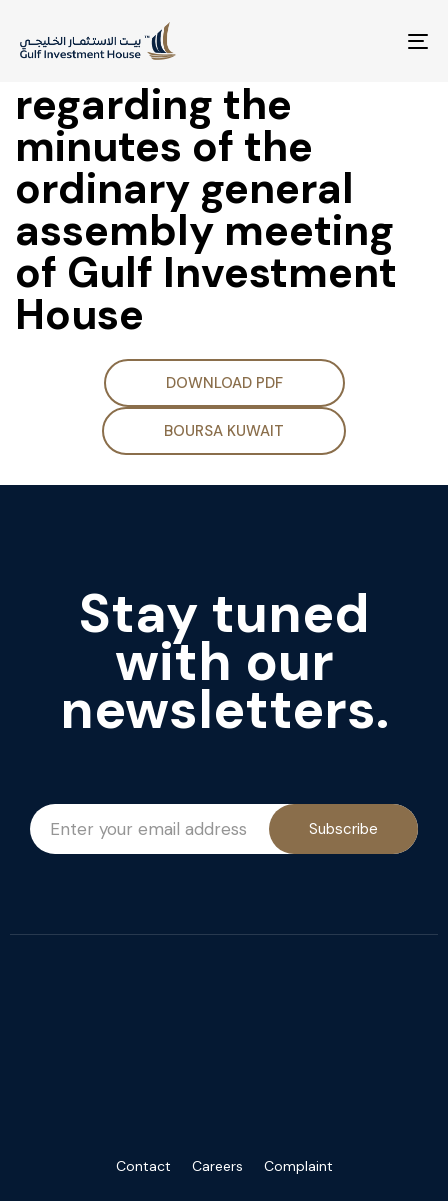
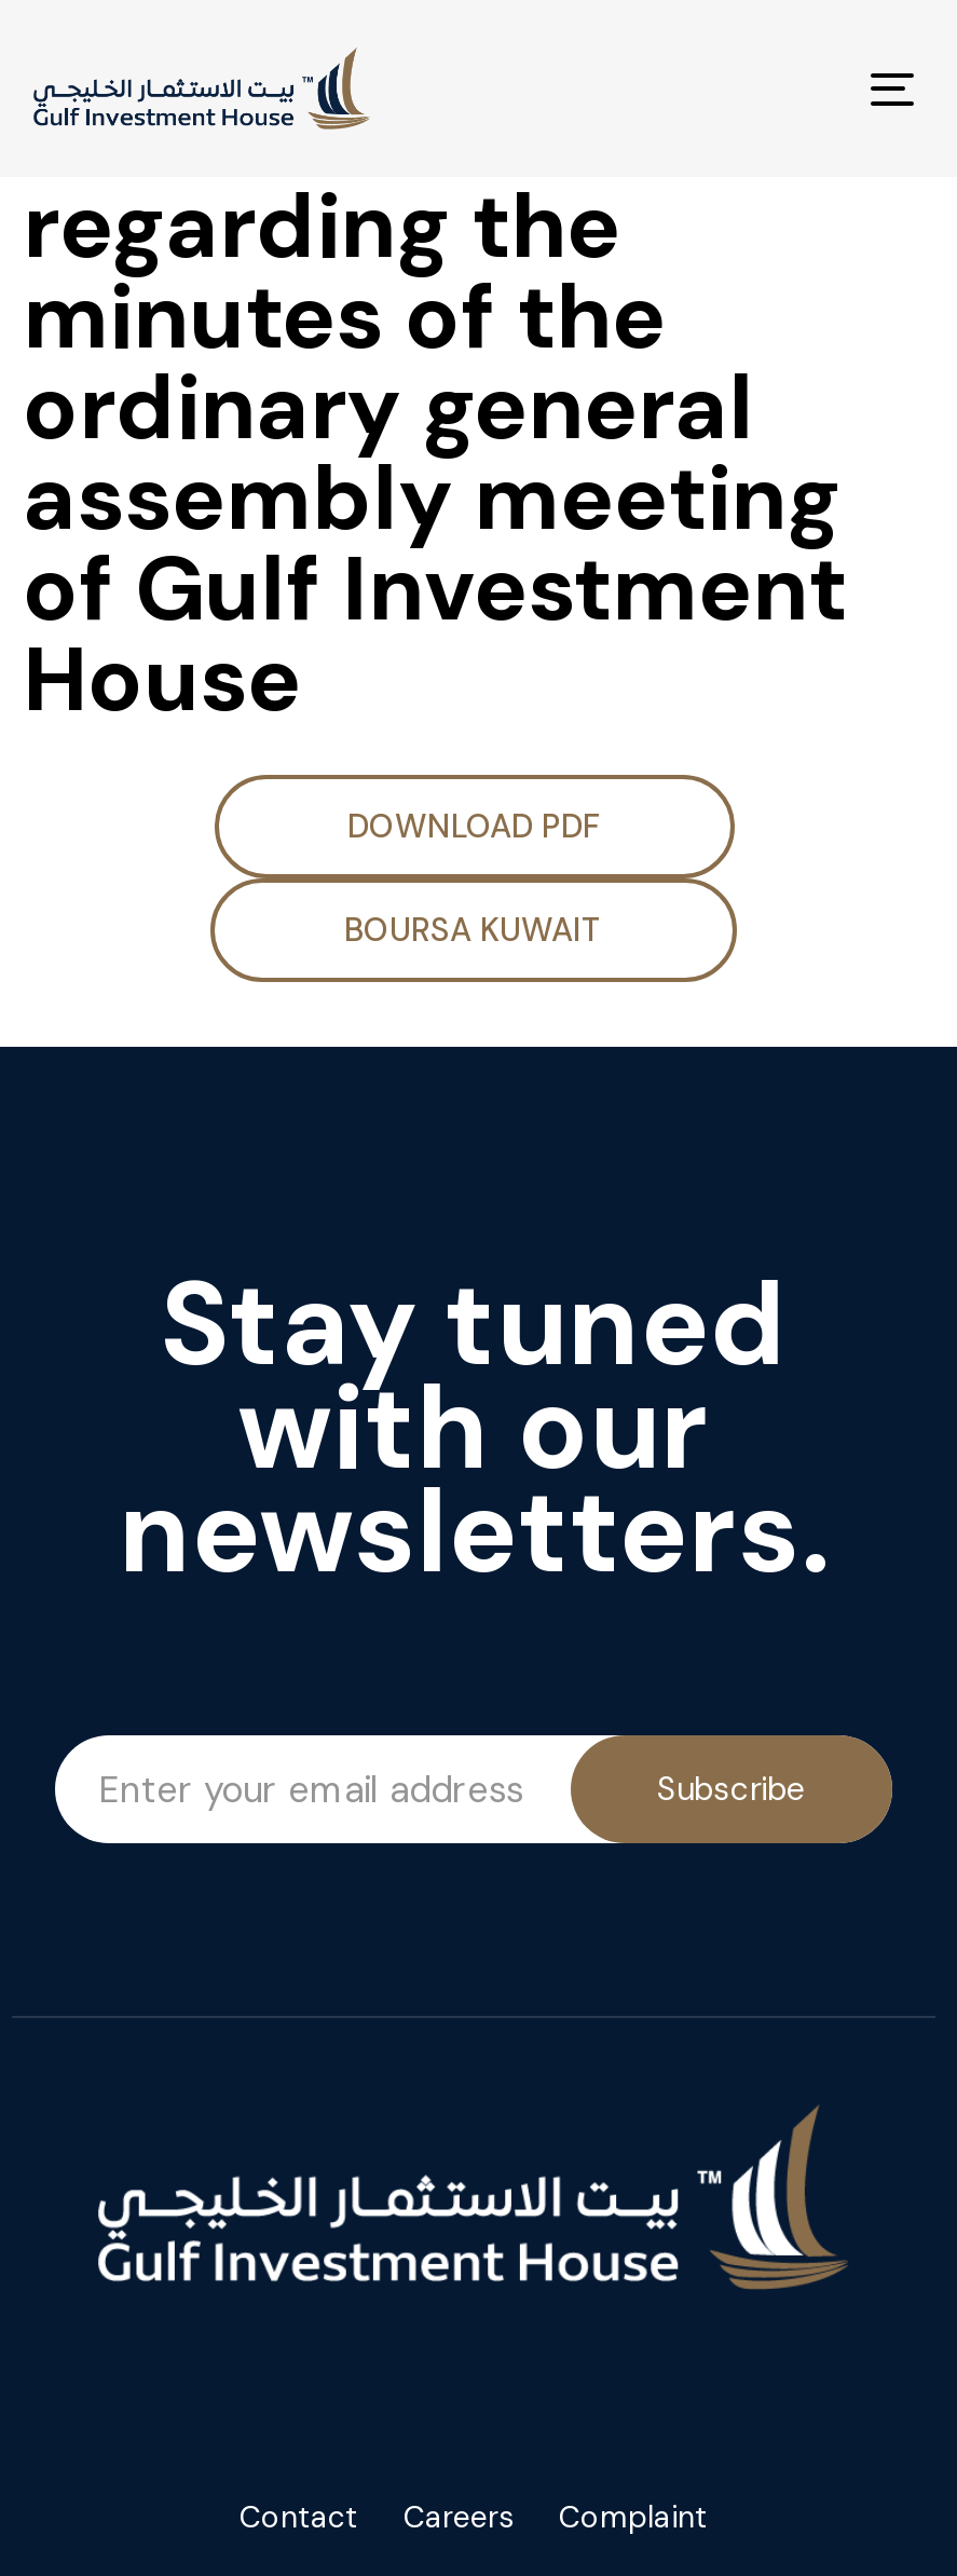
none -> [96,2173,681,2284] [image]
none -> [696,2107,847,2290] [image]

